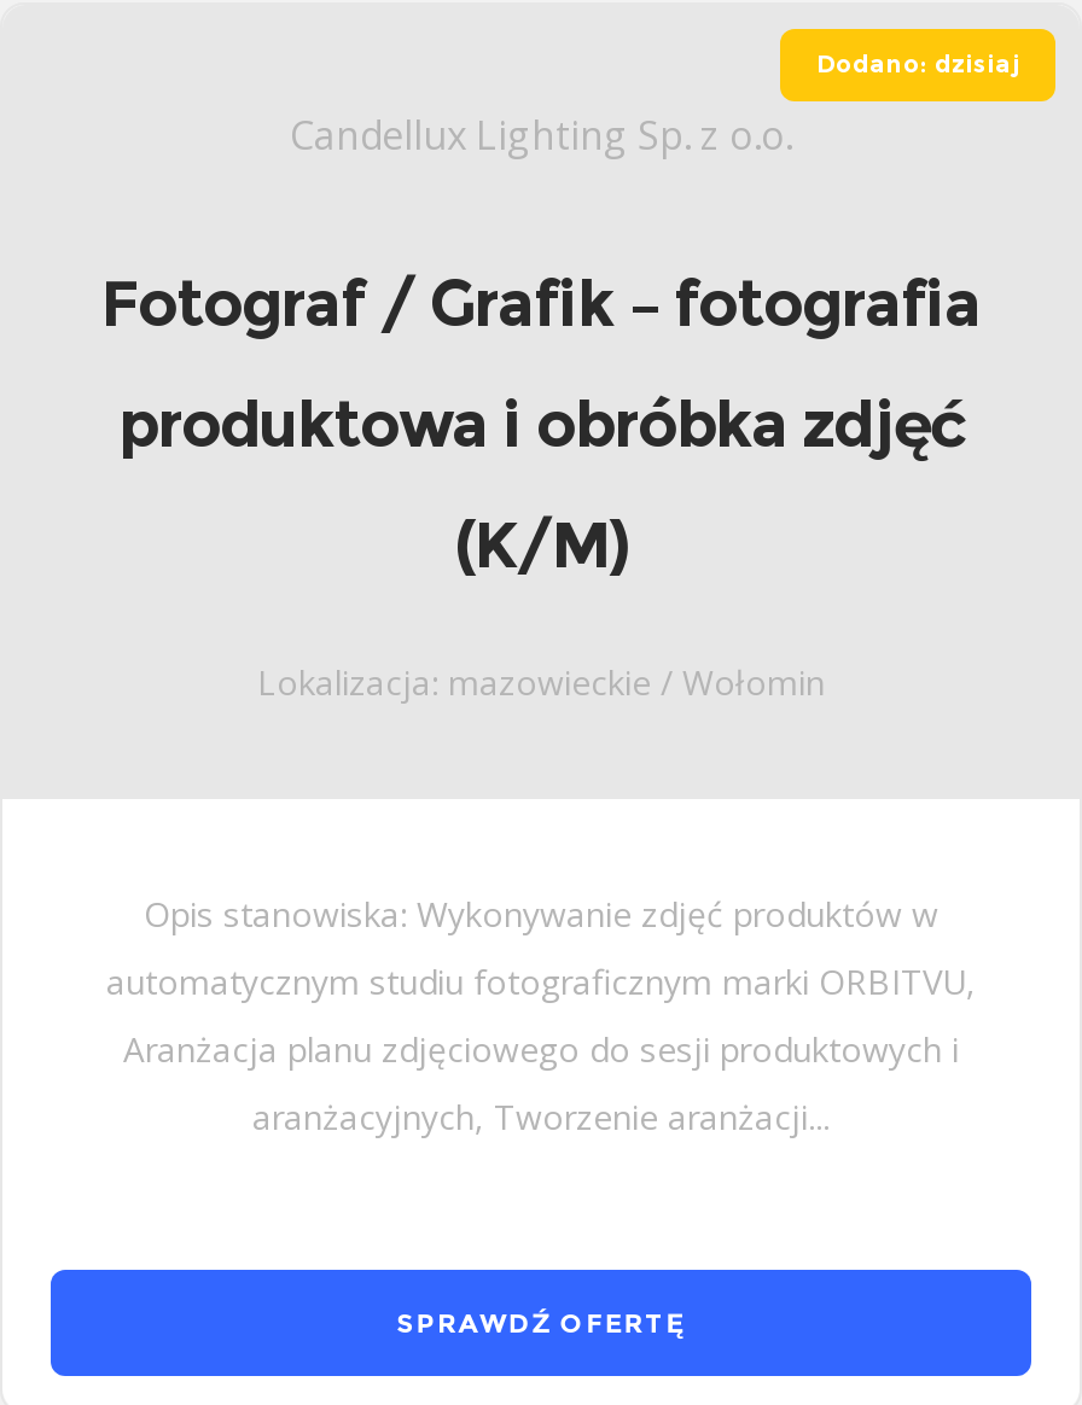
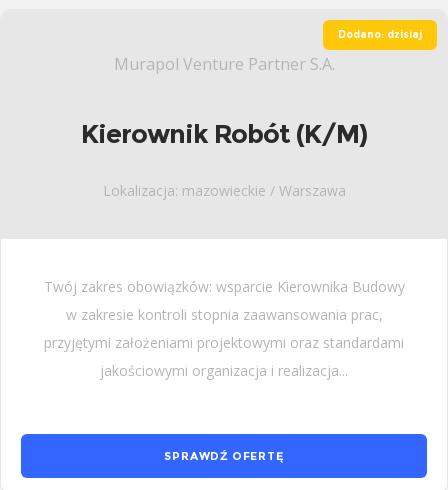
[101,109,981,705] Candellux Lighting Sp. z o.o. | Fotograf / Grafik – fotografia | produktowa i obróbka zdjęć | (K/M) | Lokalizacja: mazowieckie / Wołomin -> [81,53,367,200] Murapol Venture Partner S.A. | Kierownik Robót (K/M) | Lokalizacja: mazowieckie / Warszawa
[106,891,976,1140] Opis stanowiska: Wykonywanie zdjęć produktów w | automatycznym studiu fotograficznym marki ORBITVU, | Aranżacja planu zdjęciowego do sesji produktowych i | aranżacyjnych, Tworzenie aranżacji... -> [43,277,404,380] Twój zakres obowiązków: wsparcie Kierownika Budowy | w zakresie kontroli stopnia zaawansowania prac, | przyjętymi założeniami projektowymi oraz standardami | jakościowymi organizacja i realizacja...

